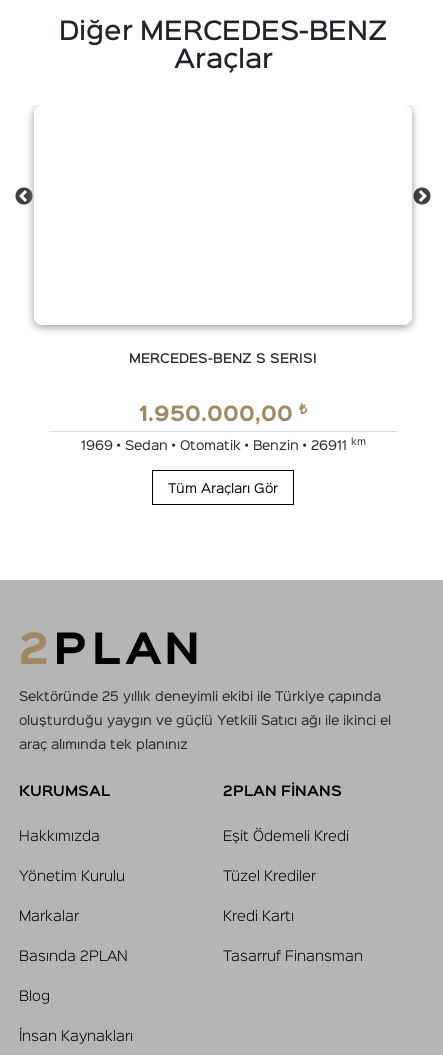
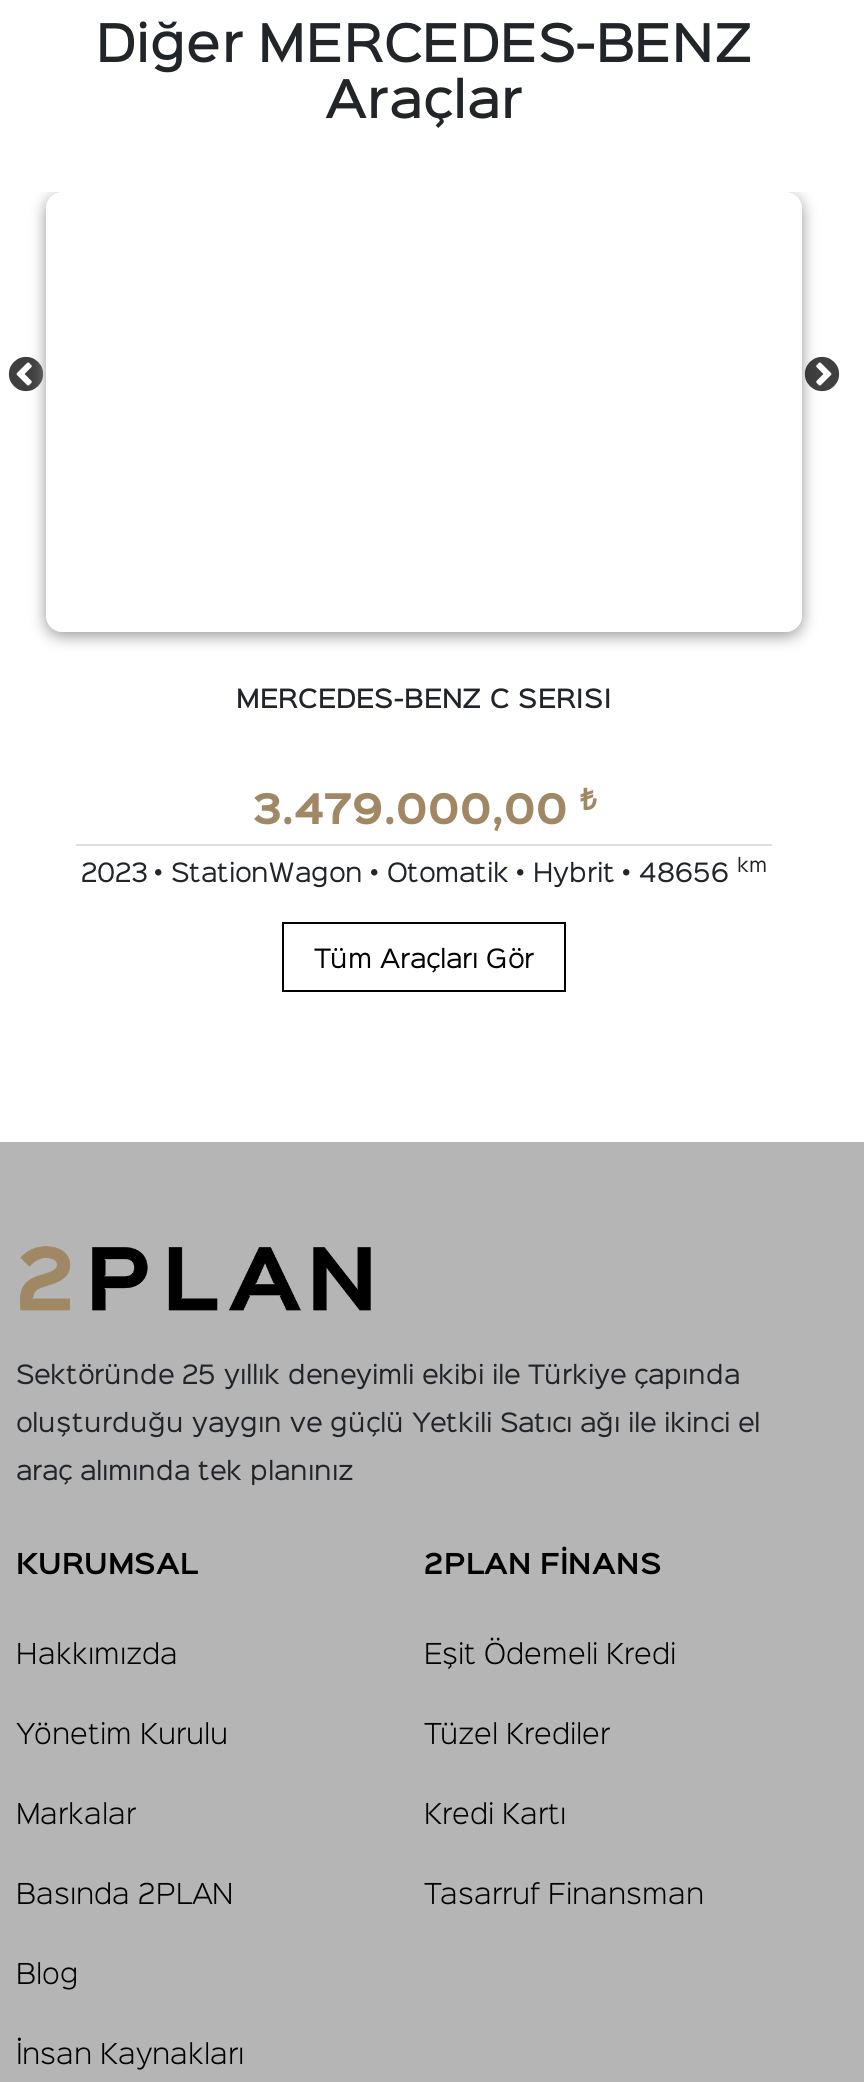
[129,353,317,365] MERCEDES-BENZ S SERISI -> [236,689,612,713] MERCEDES-BENZ C SERISI
[139,402,307,425] 1.950.000,00 ₺ -> [252,785,596,832] 3.479.000,00 ₺
[80,438,365,452] 1969 • Sedan • Otomatik • Benzin • 26911 km -> [81,859,767,886] 2023 • StationWagon • Otomatik • Hybrit • 48656 km

